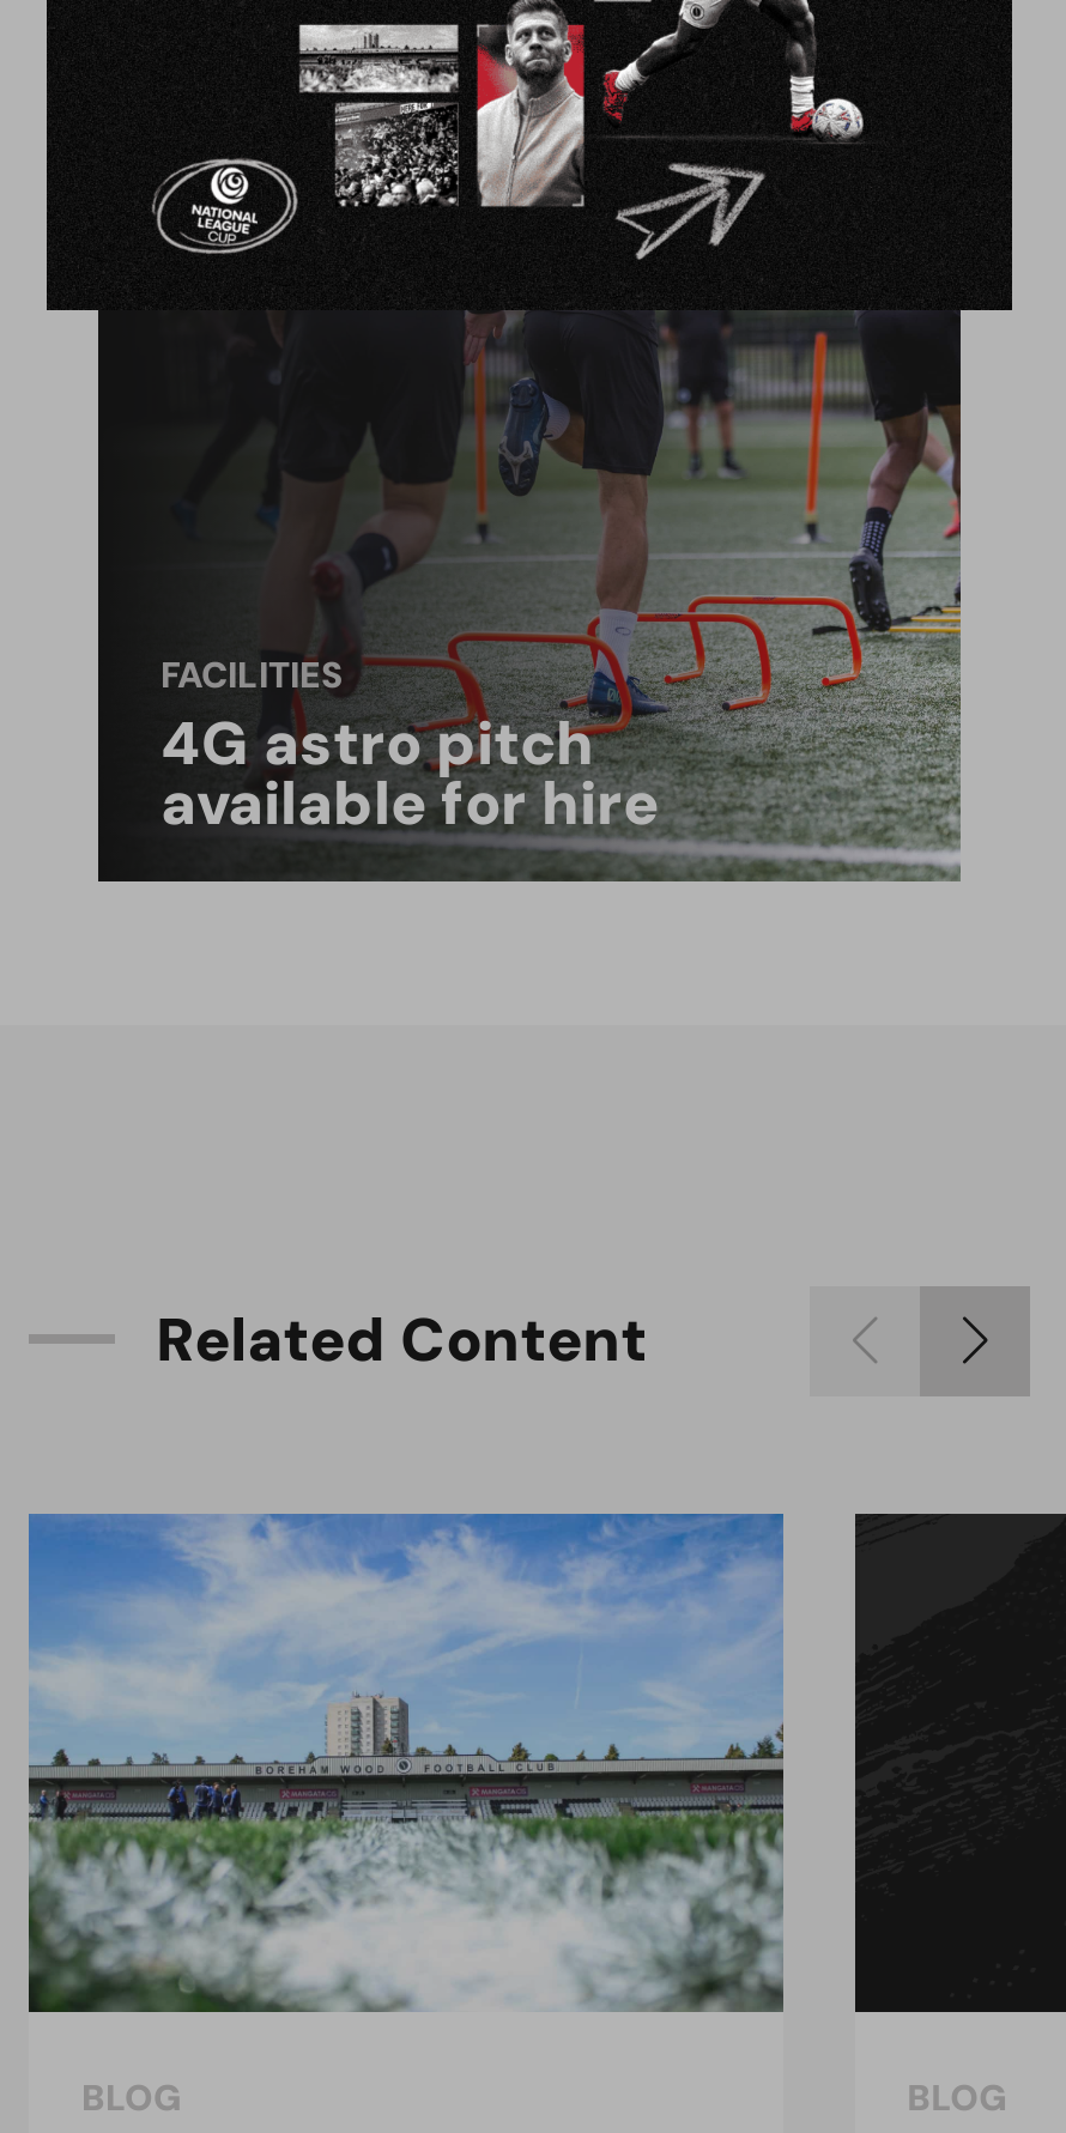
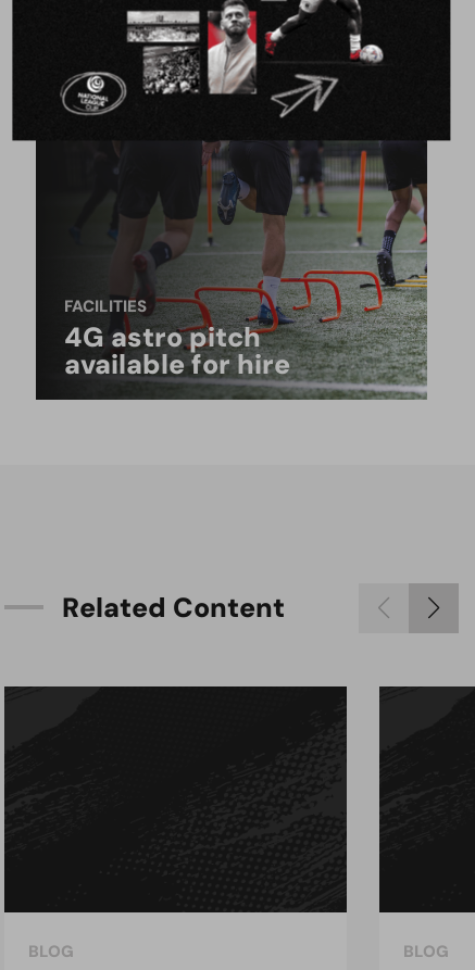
[26,1511,786,2014] [image] -> none

